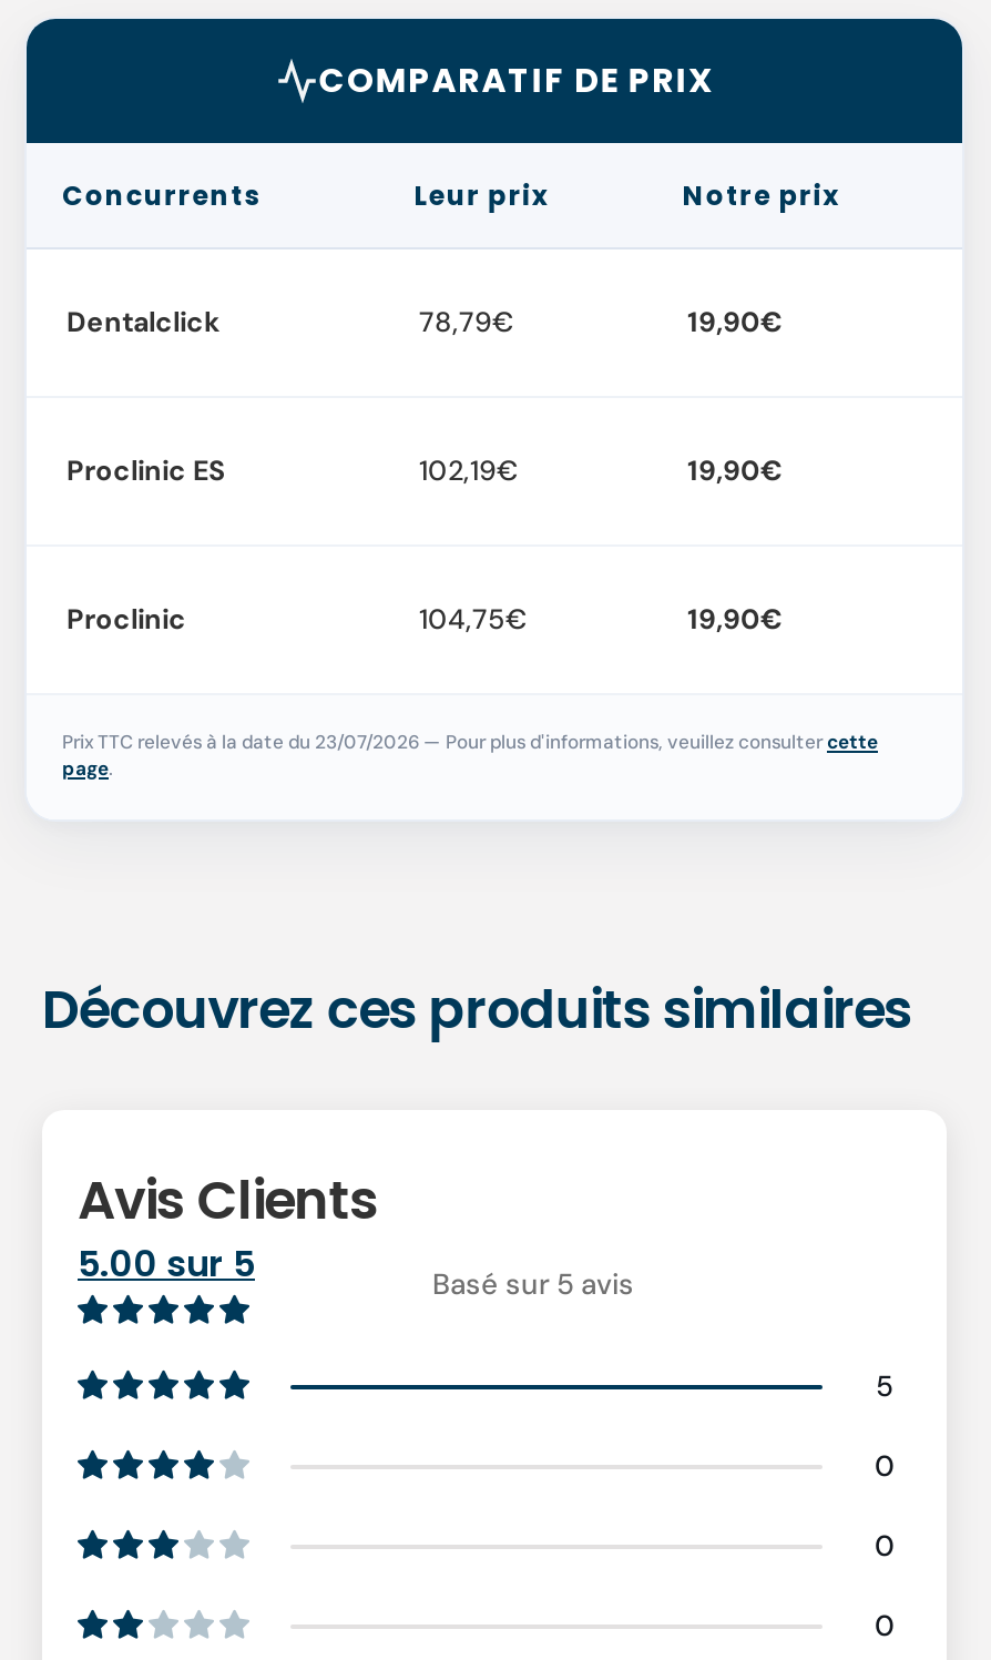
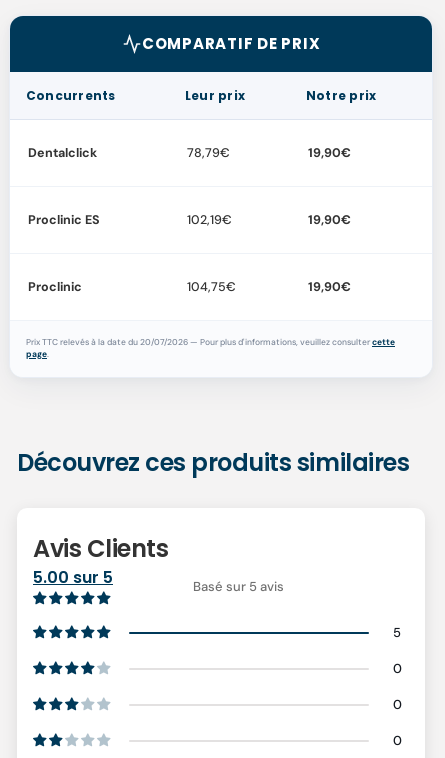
[62,730,878,754] Prix TTC relevés à la date du 23/07/2026 — Pour plus d'informations, veuillez consulter cette -> [26,337,395,348] Prix TTC relevés à la date du 20/07/2026 — Pour plus d'informations, veuillez consulter cette

